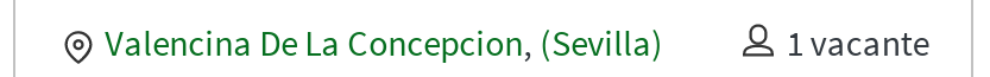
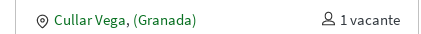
[105,21,663,66] Valencina De La Concepcion, (Sevilla) -> [54,10,197,29] Cullar Vega, (Granada)

